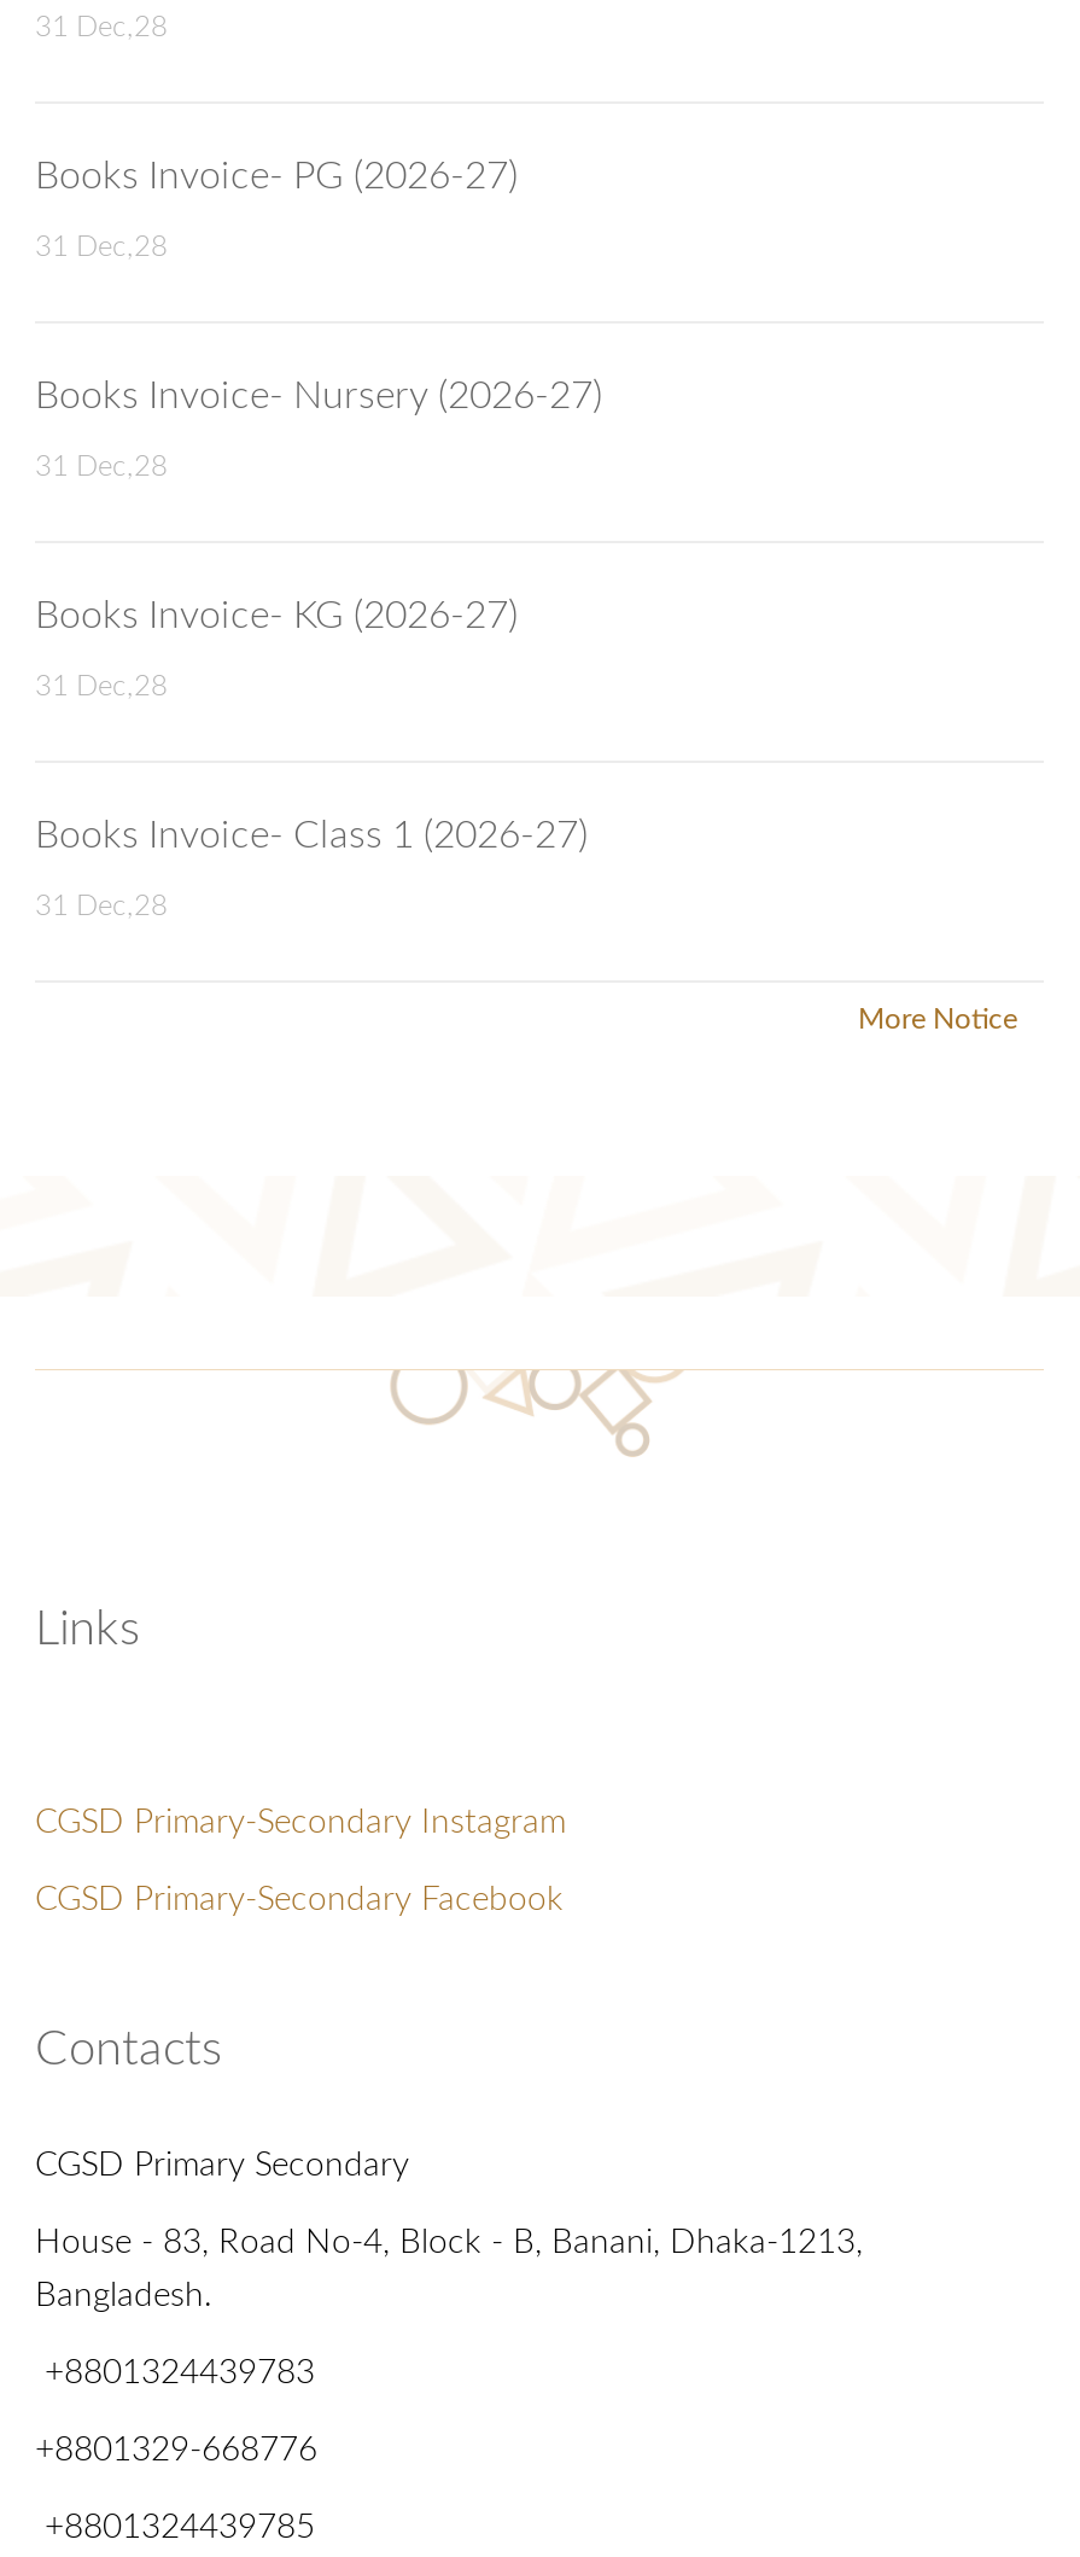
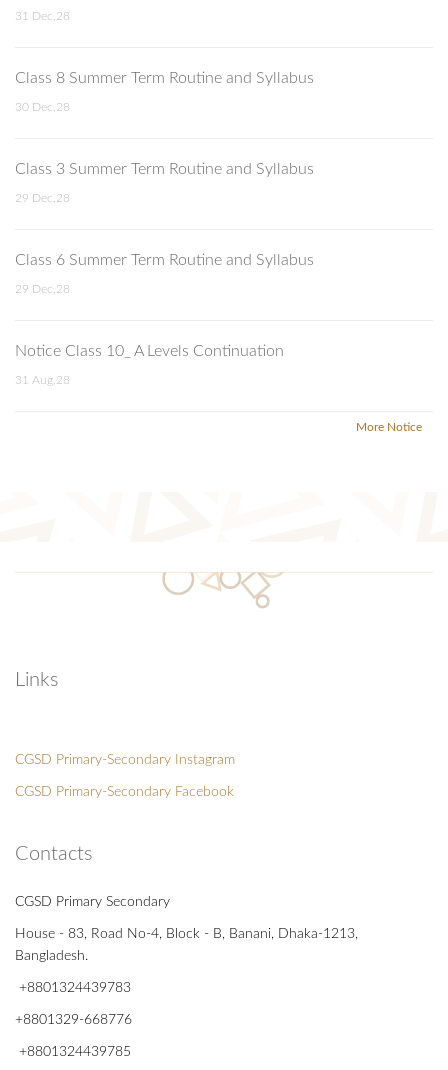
[35,157,518,196] Books Invoice- PG (2026-27) -> [15,70,314,86] Class 8 Summer Term Routine and Syllabus
[35,232,168,261] 31 Dec,28 -> [15,101,70,113] 30 Dec,28
[35,377,602,415] Books Invoice- Nursery (2026-27) -> [15,161,314,177] Class 3 Summer Term Routine and Syllabus
[35,452,168,480] 31 Dec,28 -> [15,192,70,204] 29 Dec,28
[35,596,518,635] Books Invoice- KG (2026-27) -> [15,252,314,268] Class 6 Summer Term Routine and Syllabus
[35,671,168,700] 31 Dec,28 -> [15,283,70,295] 29 Dec,28
[35,816,588,855] Books Invoice- Class 1 (2026-27) -> [15,343,284,359] Notice Class 10_ A Levels Continuation
[35,891,168,920] 31 Dec,28 -> [15,374,70,386] 31 Aug,28

